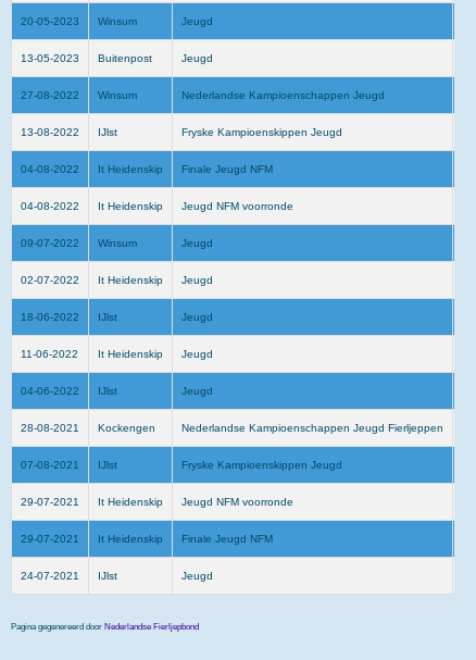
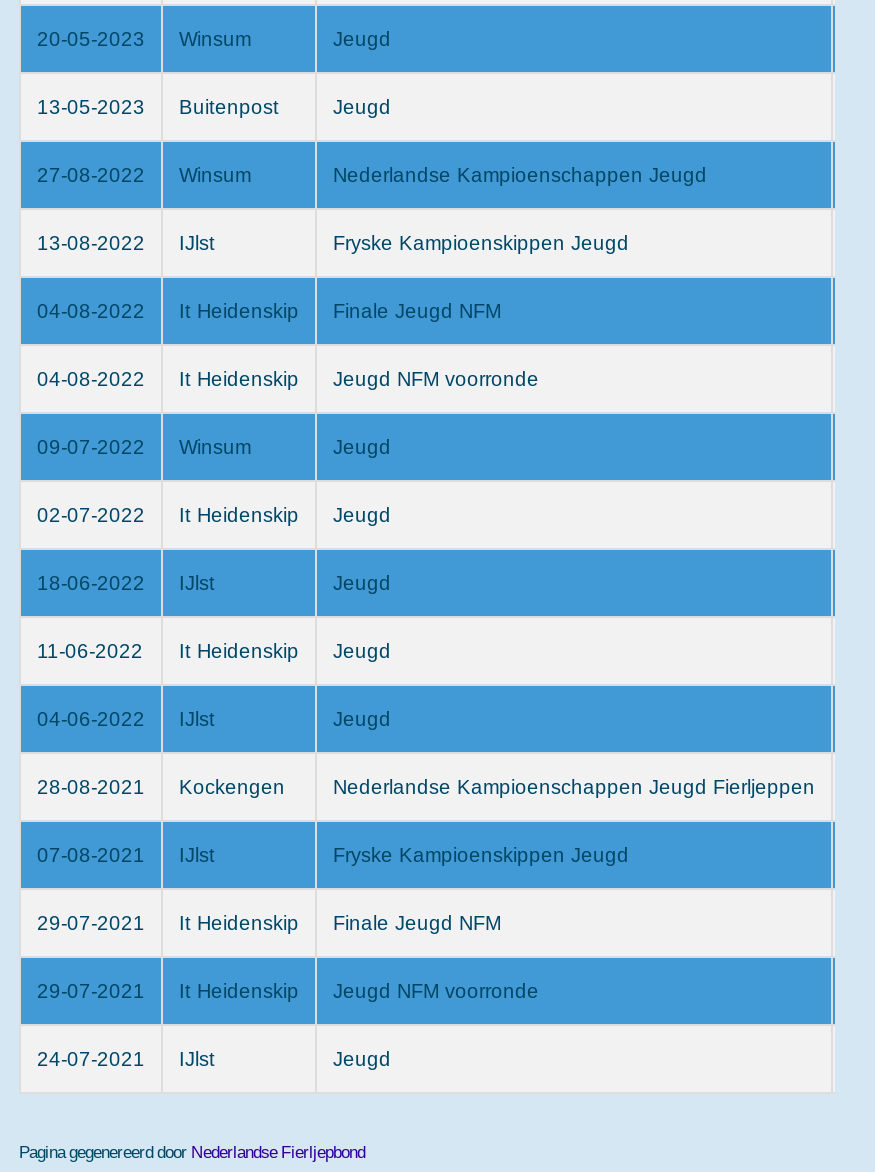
[181,496,293,508] Jeugd NFM voorronde -> [333,912,501,934] Finale Jeugd NFM
[181,533,273,545] Finale Jeugd NFM -> [333,980,539,1002] Jeugd NFM voorronde

